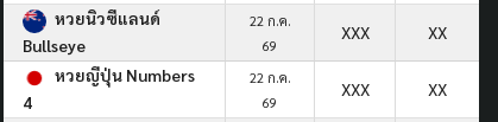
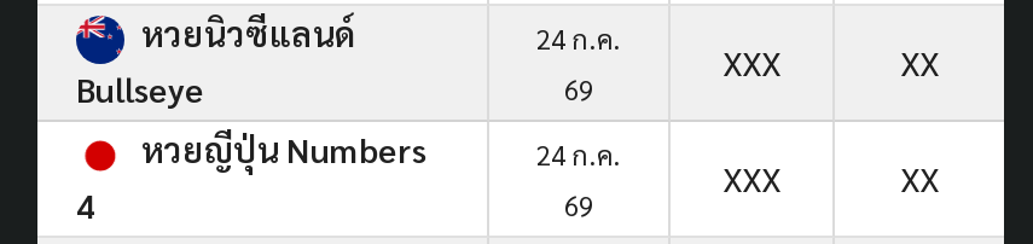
[249,12,291,29] 22 ก.ค. -> [536,20,621,56] 24 ก.ค.
[249,68,291,86] 22 ก.ค. -> [536,136,621,172] 24 ก.ค.

